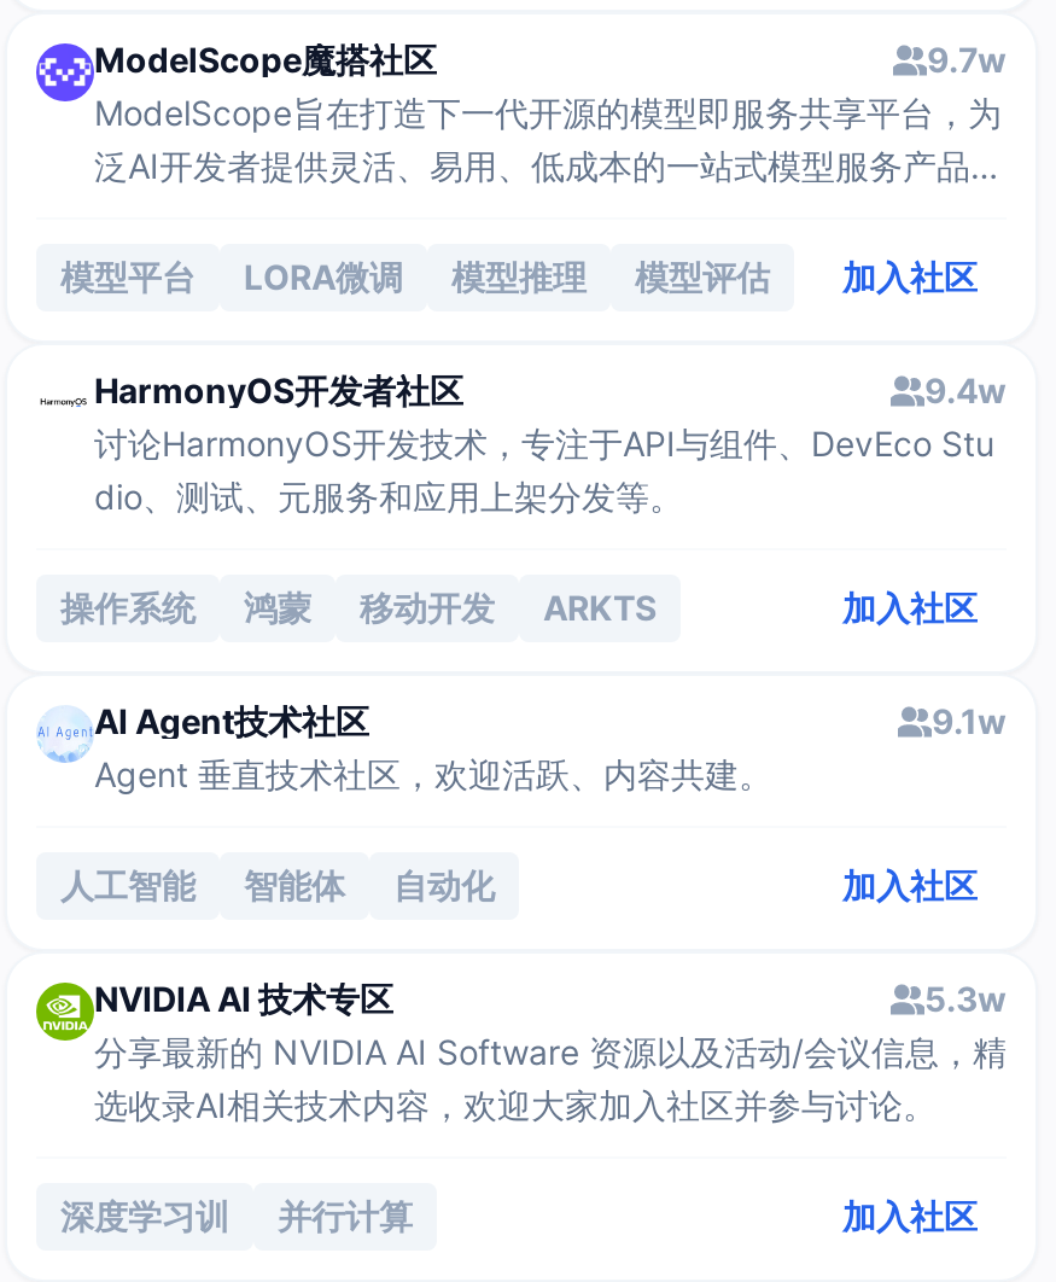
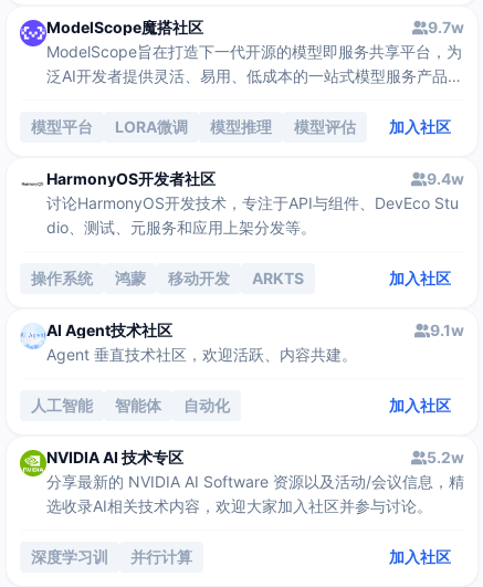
[924,978,1007,1019] 5.3w -> [427,448,464,467] 5.2w

